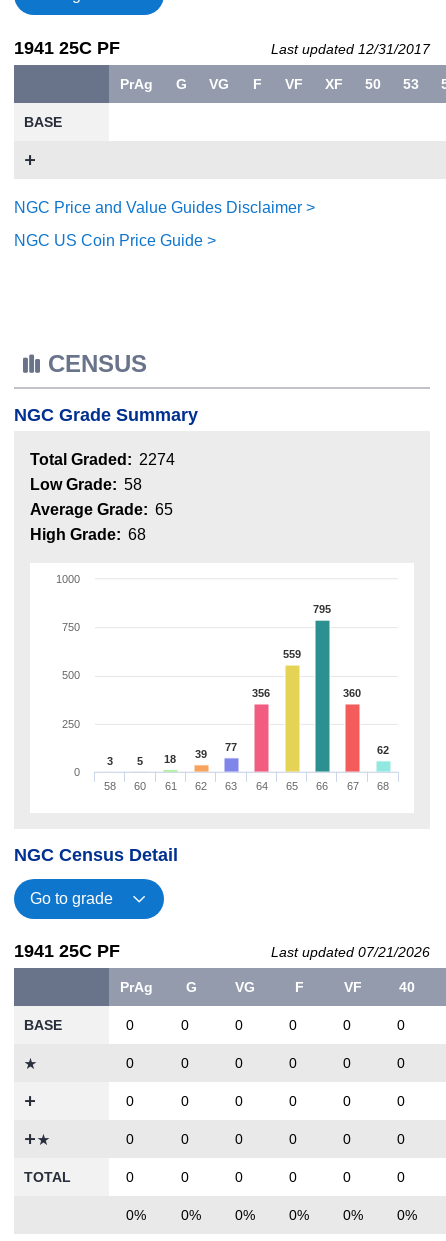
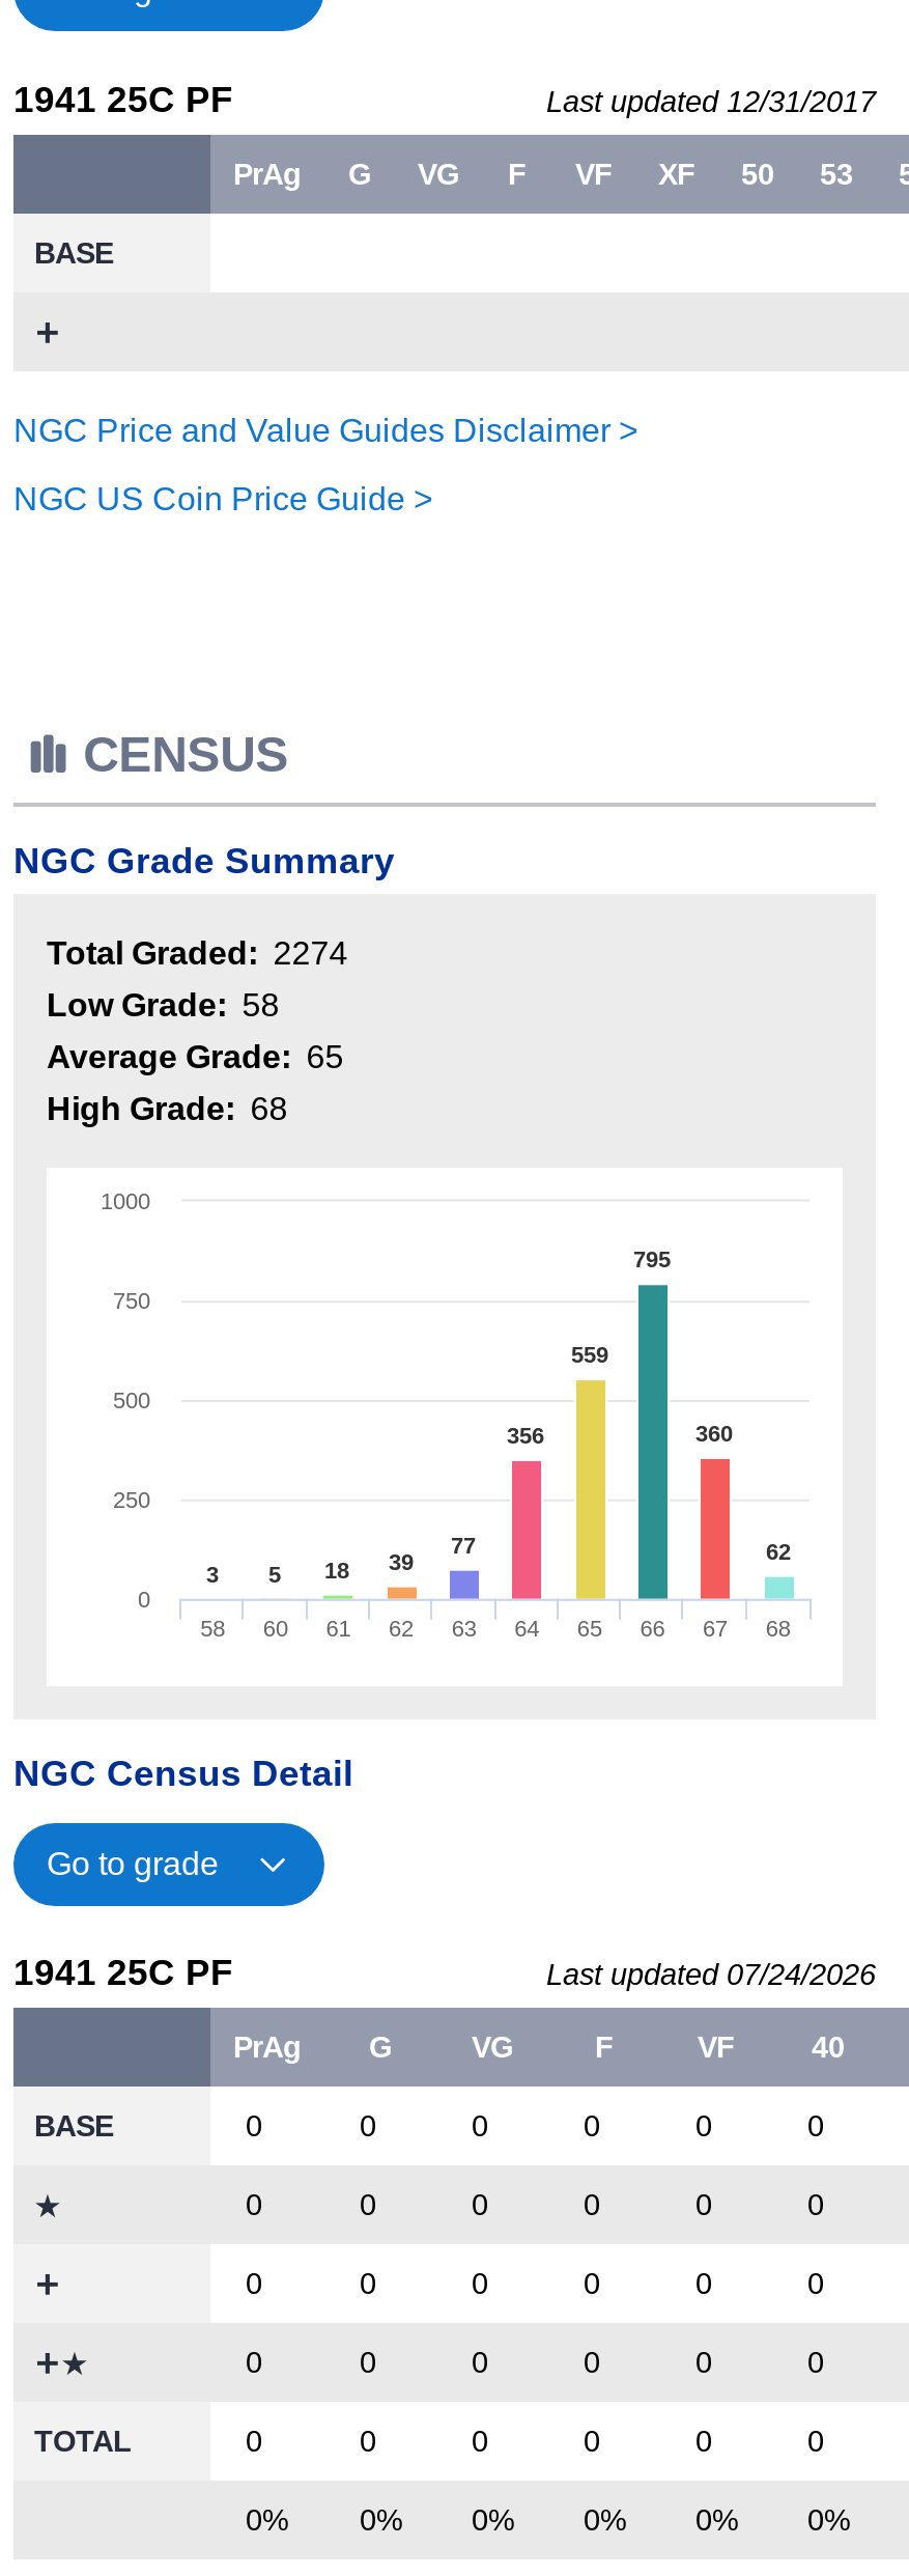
[271,944,430,960] Last updated 07/21/2026 -> [546,1958,876,1991] Last updated 07/24/2026

